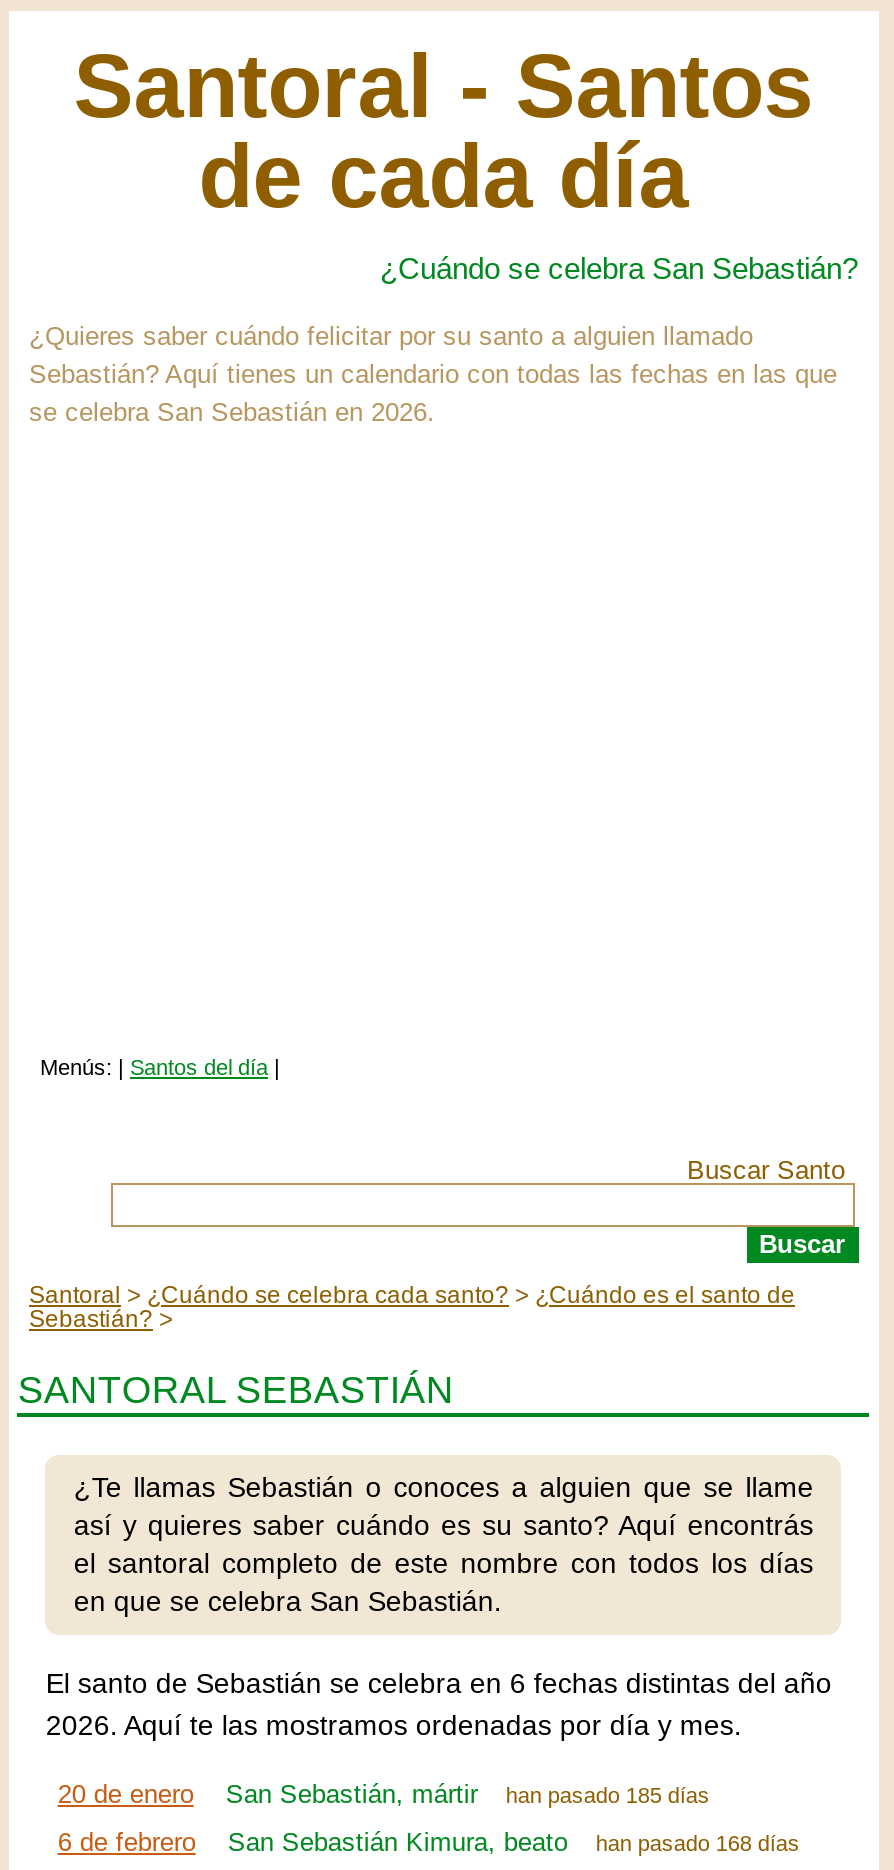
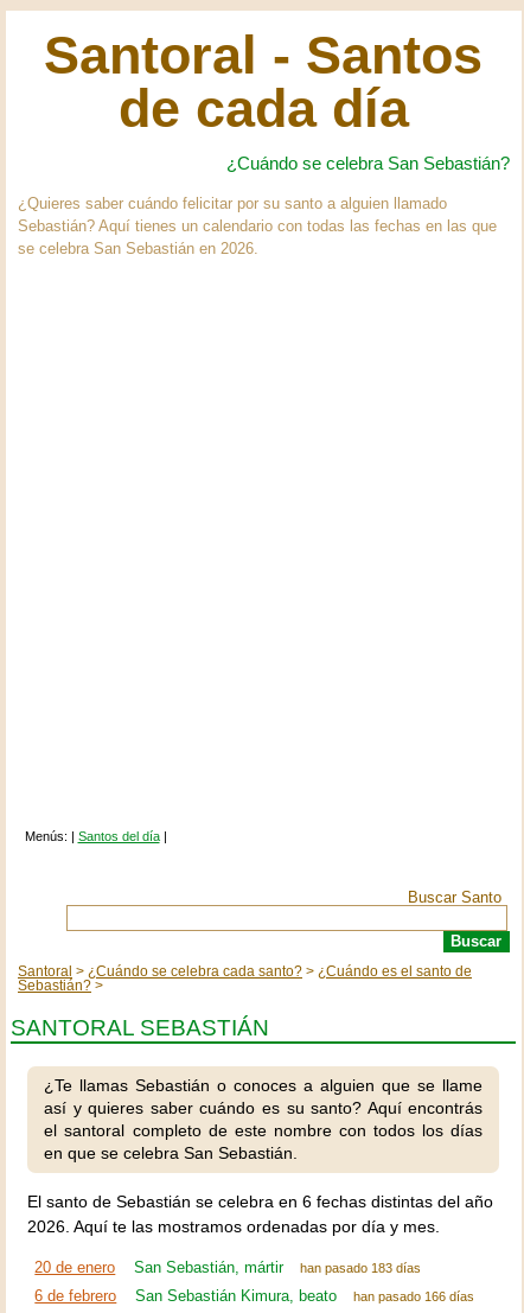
[506,1783,710,1807] han pasado 185 días -> [300,1261,421,1275] han pasado 183 días
[596,1831,800,1855] han pasado 168 días -> [354,1290,475,1304] han pasado 166 días

